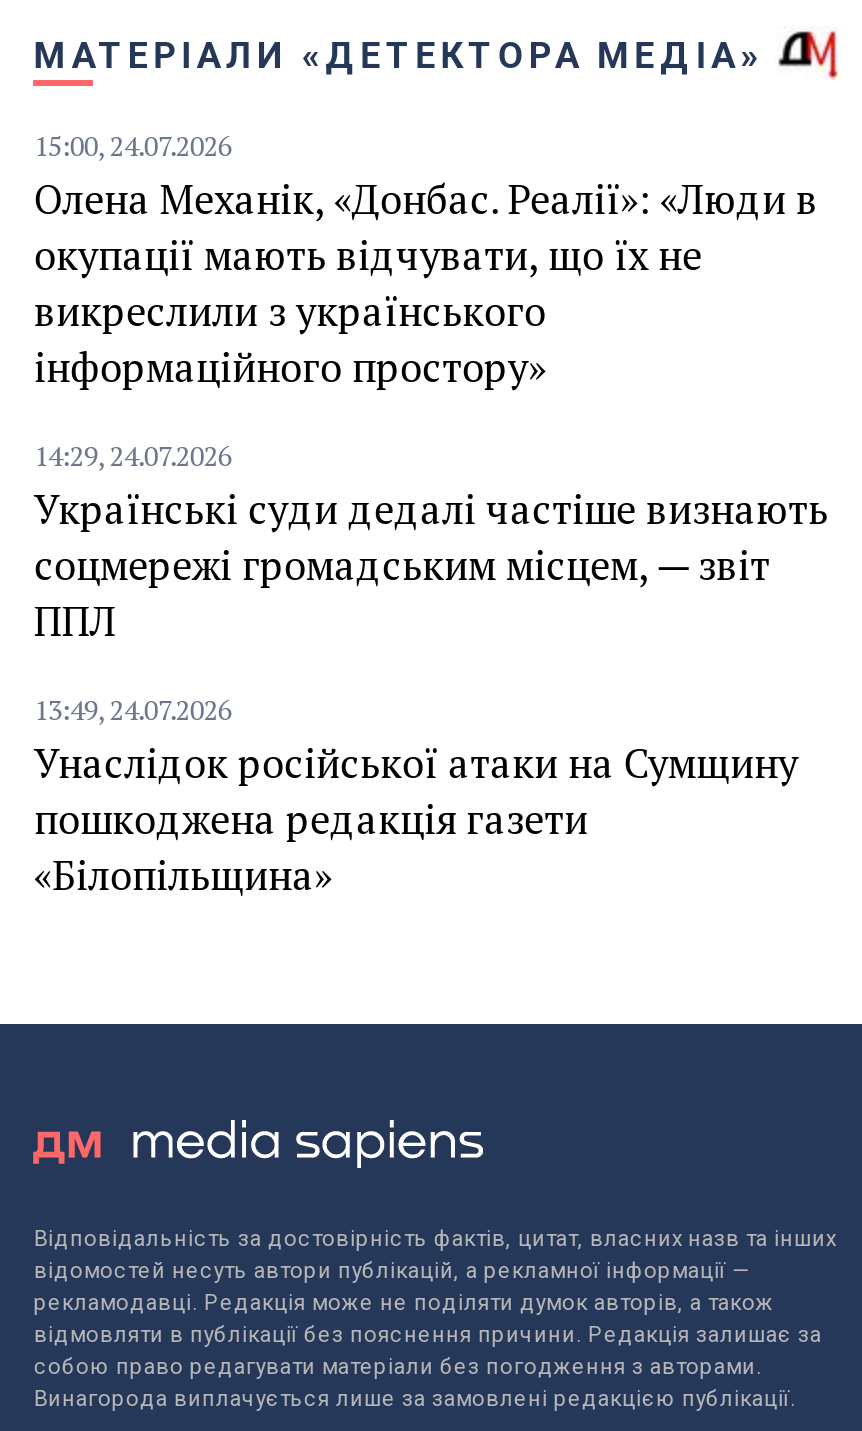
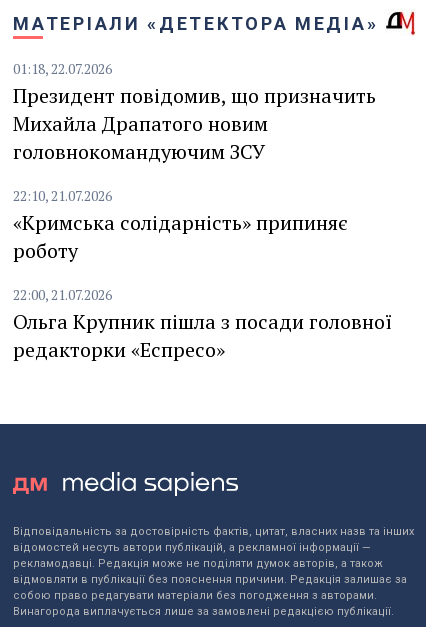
[34,125,818,393] 15:00, 24.07.2026 | Олена Механік, «Донбас. Реалії»: «Люди в | окупації мають відчувати, що їх не | викреслили з українського | інформаційного простору» -> [13,59,376,165] 01:18, 22.07.2026 | Президент повідомив, що призначить | Михайла Драпатого новим | головнокомандуючим ЗСУ
[34,435,828,647] 14:29, 24.07.2026 | Українські суди дедалі частіше визнають | соцмережі громадським місцем, — звіт | ППЛ -> [13,186,348,264] 22:10, 21.07.2026 | «Кримська солідарність» припиняє | роботу
[34,689,798,901] 13:49, 24.07.2026 | Унаслідок російської атаки на Сумщину | пошкоджена редакція газети | «Білопільщина» -> [13,285,392,363] 22:00, 21.07.2026 | Ольга Крупник пішла з посади головної | редакторки «Еспресо»

